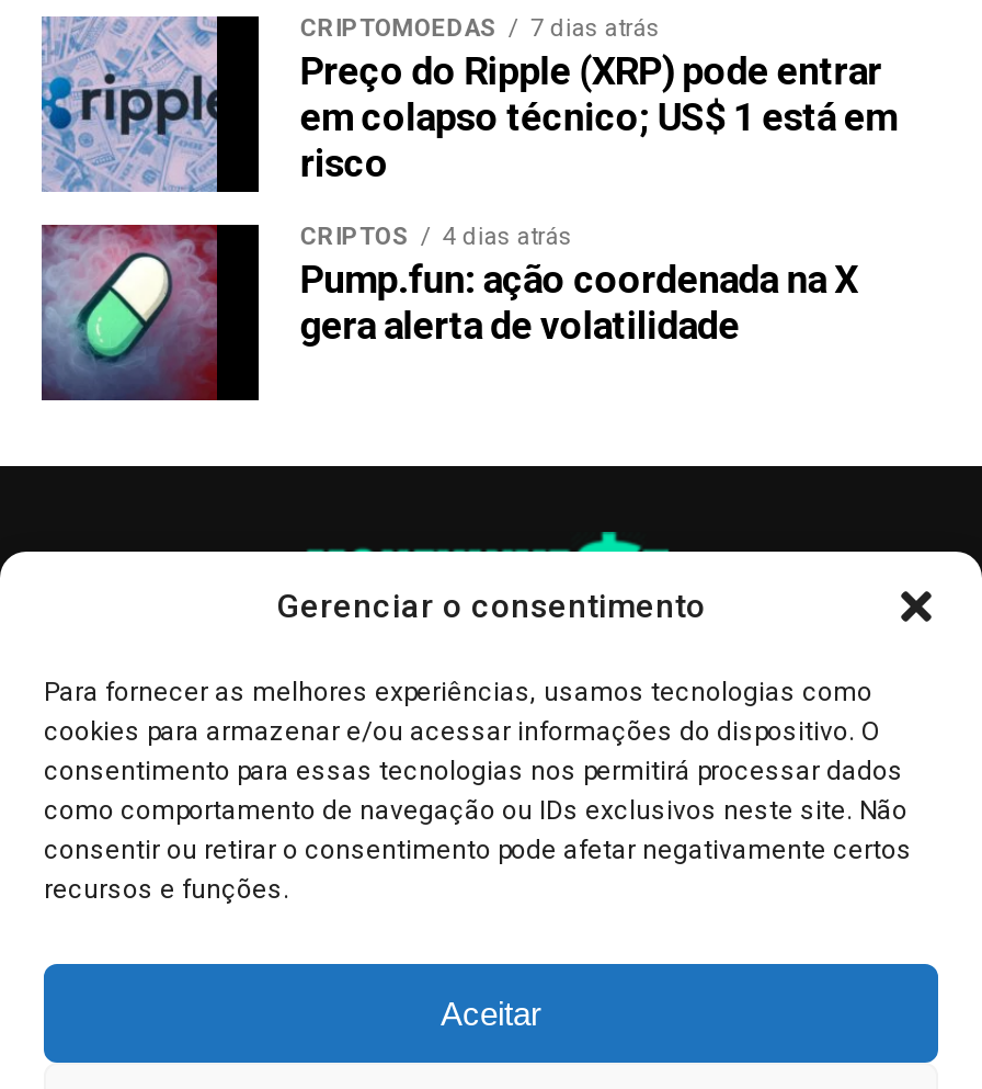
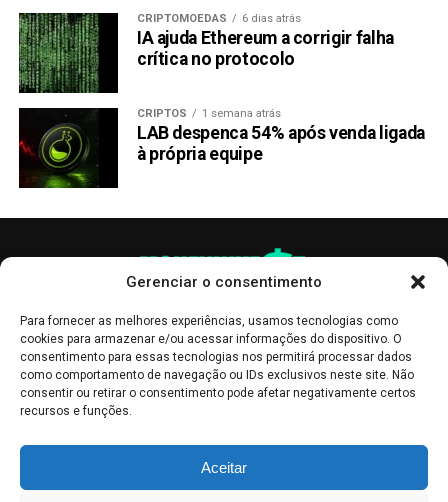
[39,14,897,194] [image] | 7 dias atrás | Preço do Ripple (XRP) pode entrar | em colapso técnico; US$ 1 está em | risco -> [18,12,394,94] [image] | 6 dias atrás | IA ajuda Ethereum a corrigir falha | crítica no protocolo
[39,223,858,400] [image] | 4 dias atrás | Pump.fun: ação coordenada na X | gera alerta de volatilidade -> [18,107,425,188] [image] | 1 semana atrás | LAB despenca 54% após venda ligada | à própria equipe

